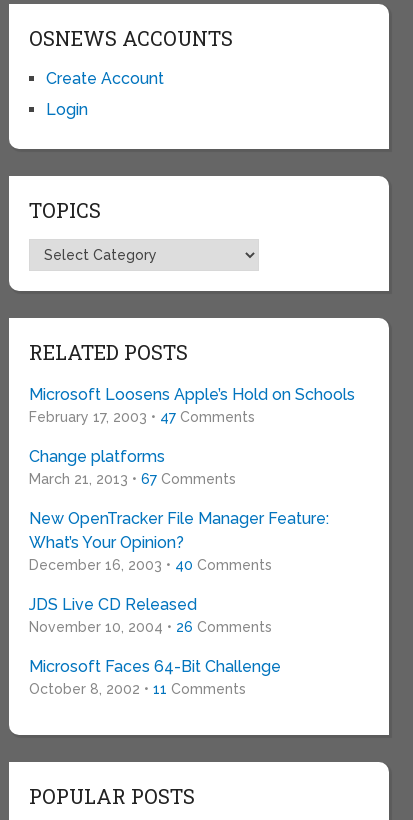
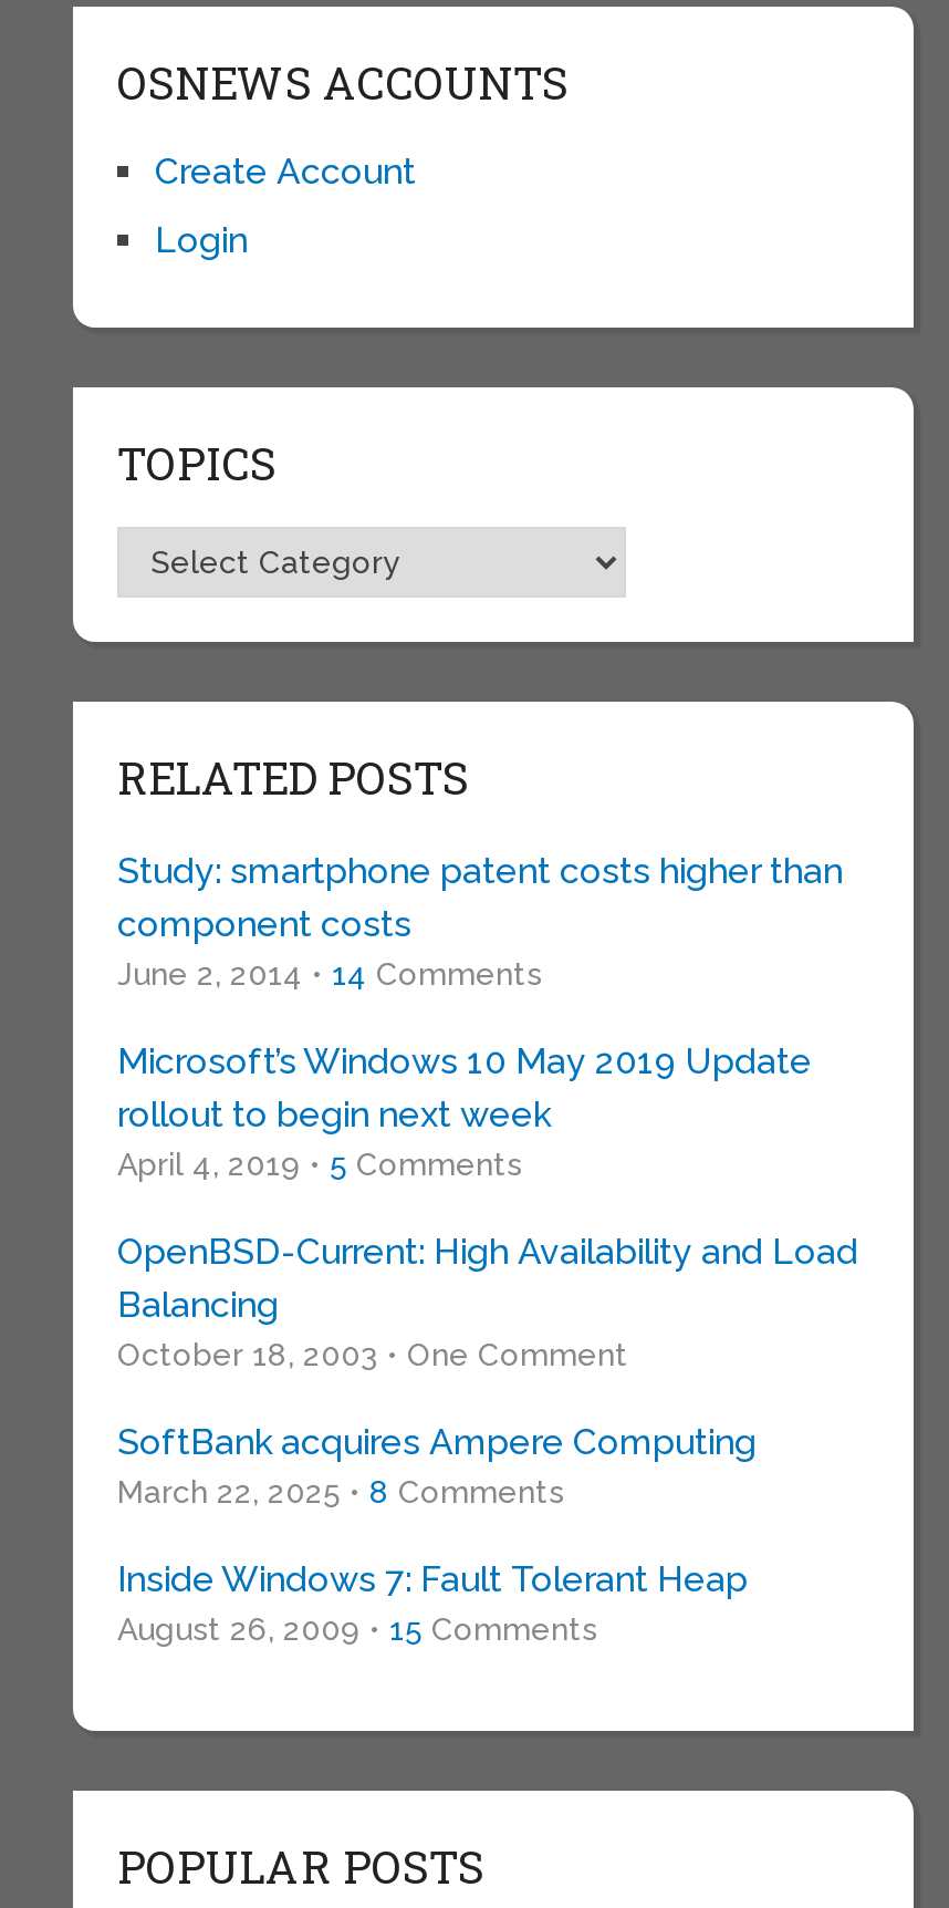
[29,385,355,425] Microsoft Loosens Apple’s Hold on Schools | February 17, 2003 • 47 Comments -> [117,850,843,992] Study: smartphone patent costs higher than | component costs | June 2, 2014 • 14 Comments
[29,447,236,487] Change platforms | March 21, 2013 • 67 Comments -> [117,1040,812,1182] Microsoft’s Windows 10 May 2019 Update | rollout to begin next week | April 4, 2019 • 5 Comments
[29,509,329,573] New OpenTracker File Manager Feature: | What’s Your Opinion? | December 16, 2003 • 40 Comments -> [117,1231,858,1372] OpenBSD-Current: High Availability and Load | Balancing | October 18, 2003 • One Comment
[29,595,272,635] JDS Live CD Released | November 10, 2004 • 26 Comments -> [117,1421,757,1510] SoftBank acquires Ampere Computing | March 22, 2025 • 8 Comments
[29,657,281,697] Microsoft Faces 64-Bit Challenge | October 8, 2002 • 11 Comments -> [117,1558,748,1647] Inside Windows 7: Fault Tolerant Heap | August 26, 2009 • 15 Comments

